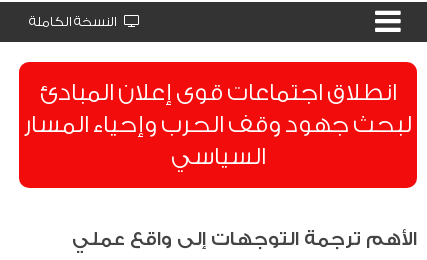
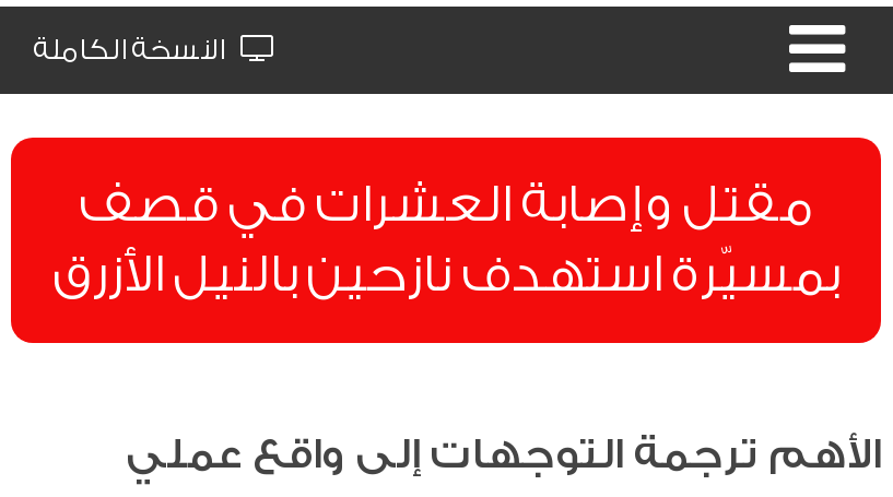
[24,79,412,170] انطلاق اجتماعات قوى إعلان المبادئ | لبحث جهود وقف الحرب وإحياء المسار | السياسي -> [52,175,839,304] مقتل وإصابة العشرات في قصف | بمسيّرة استهدف نازحين بالنيل الأزرق

